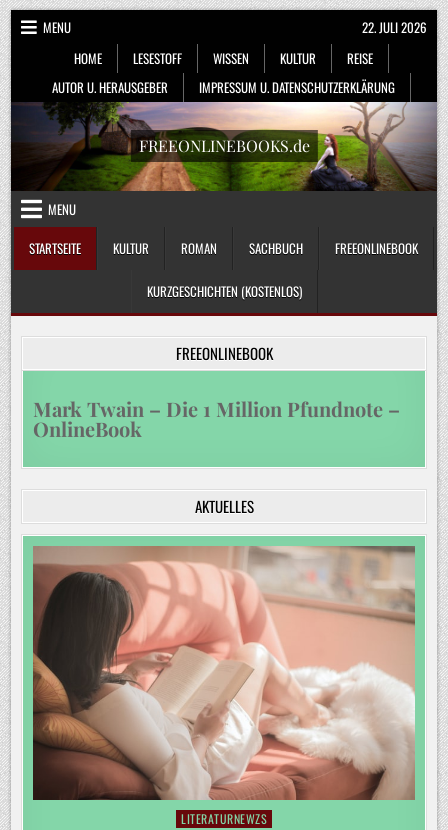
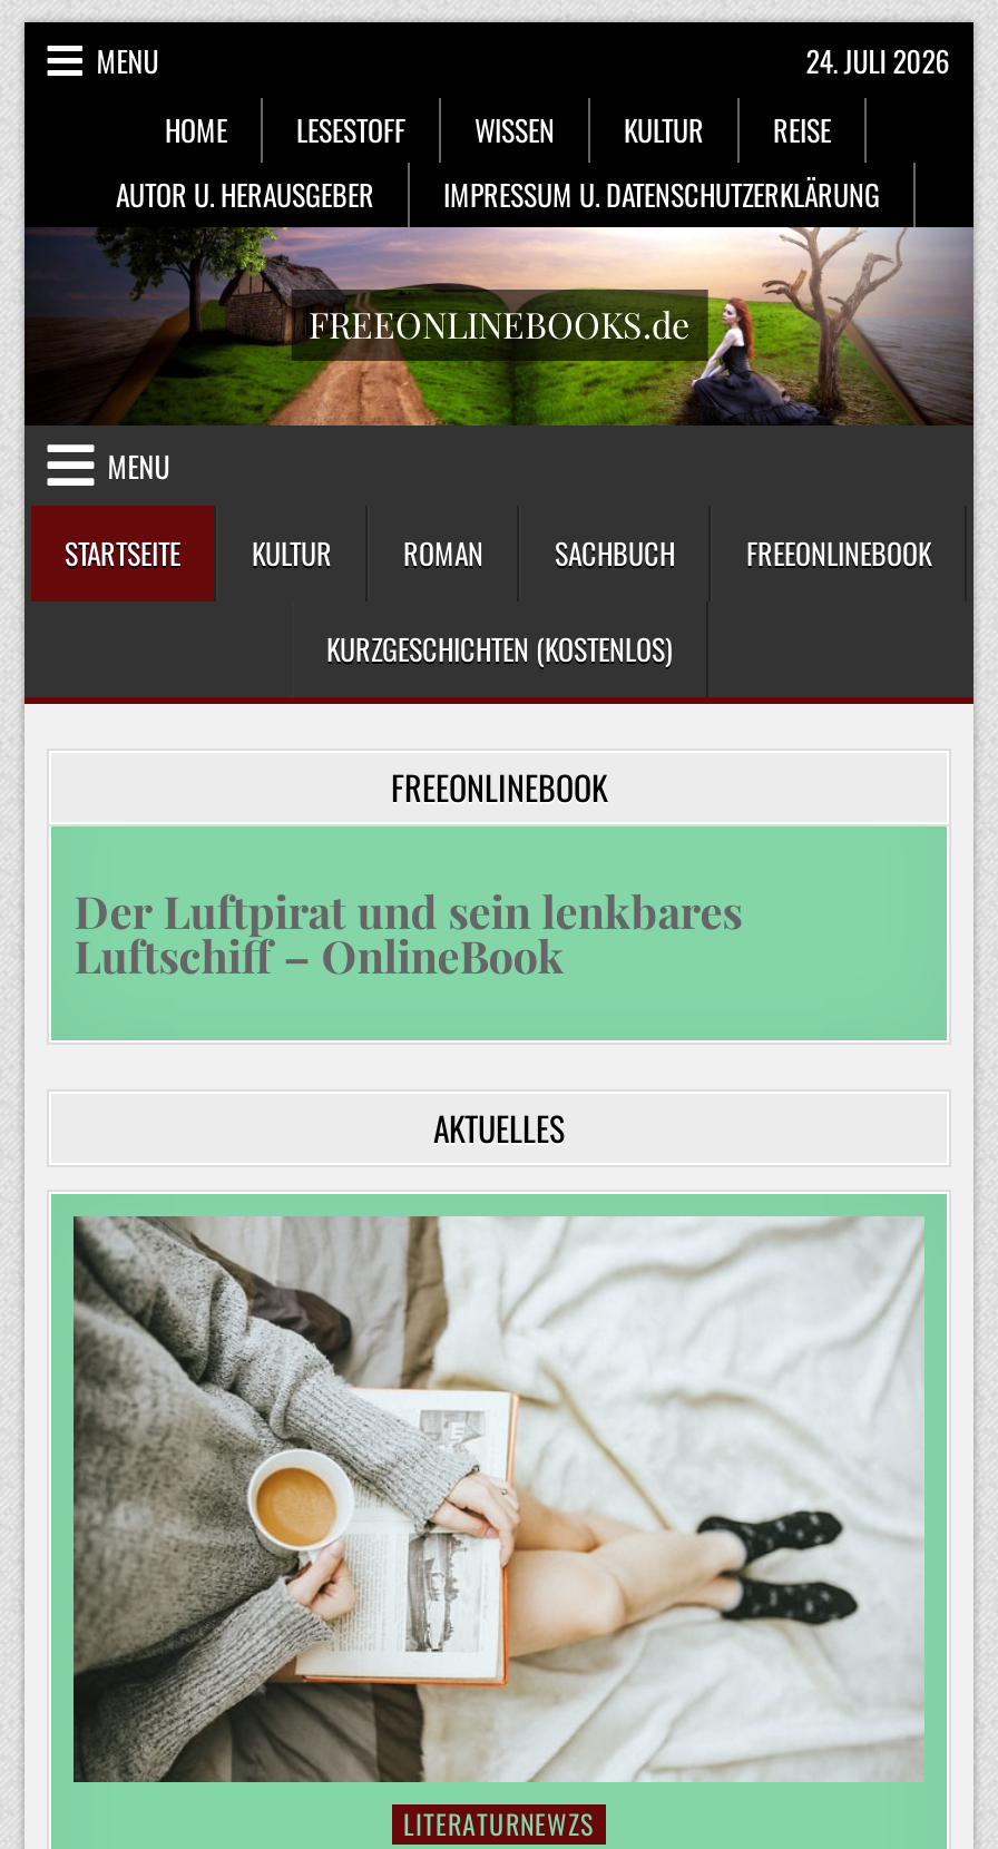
[362,17,427,37] 22. JULI 2026 -> [806,38,951,82] 24. JULI 2026
[33,395,400,442] Mark Twain – Die 1 Million Pfundnote – | OnlineBook -> [74,879,742,984] Der Luftpirat und sein lenkbares | Luftschiff – OnlineBook
[33,545,416,801] [image] -> [71,1216,924,1784] [image]

